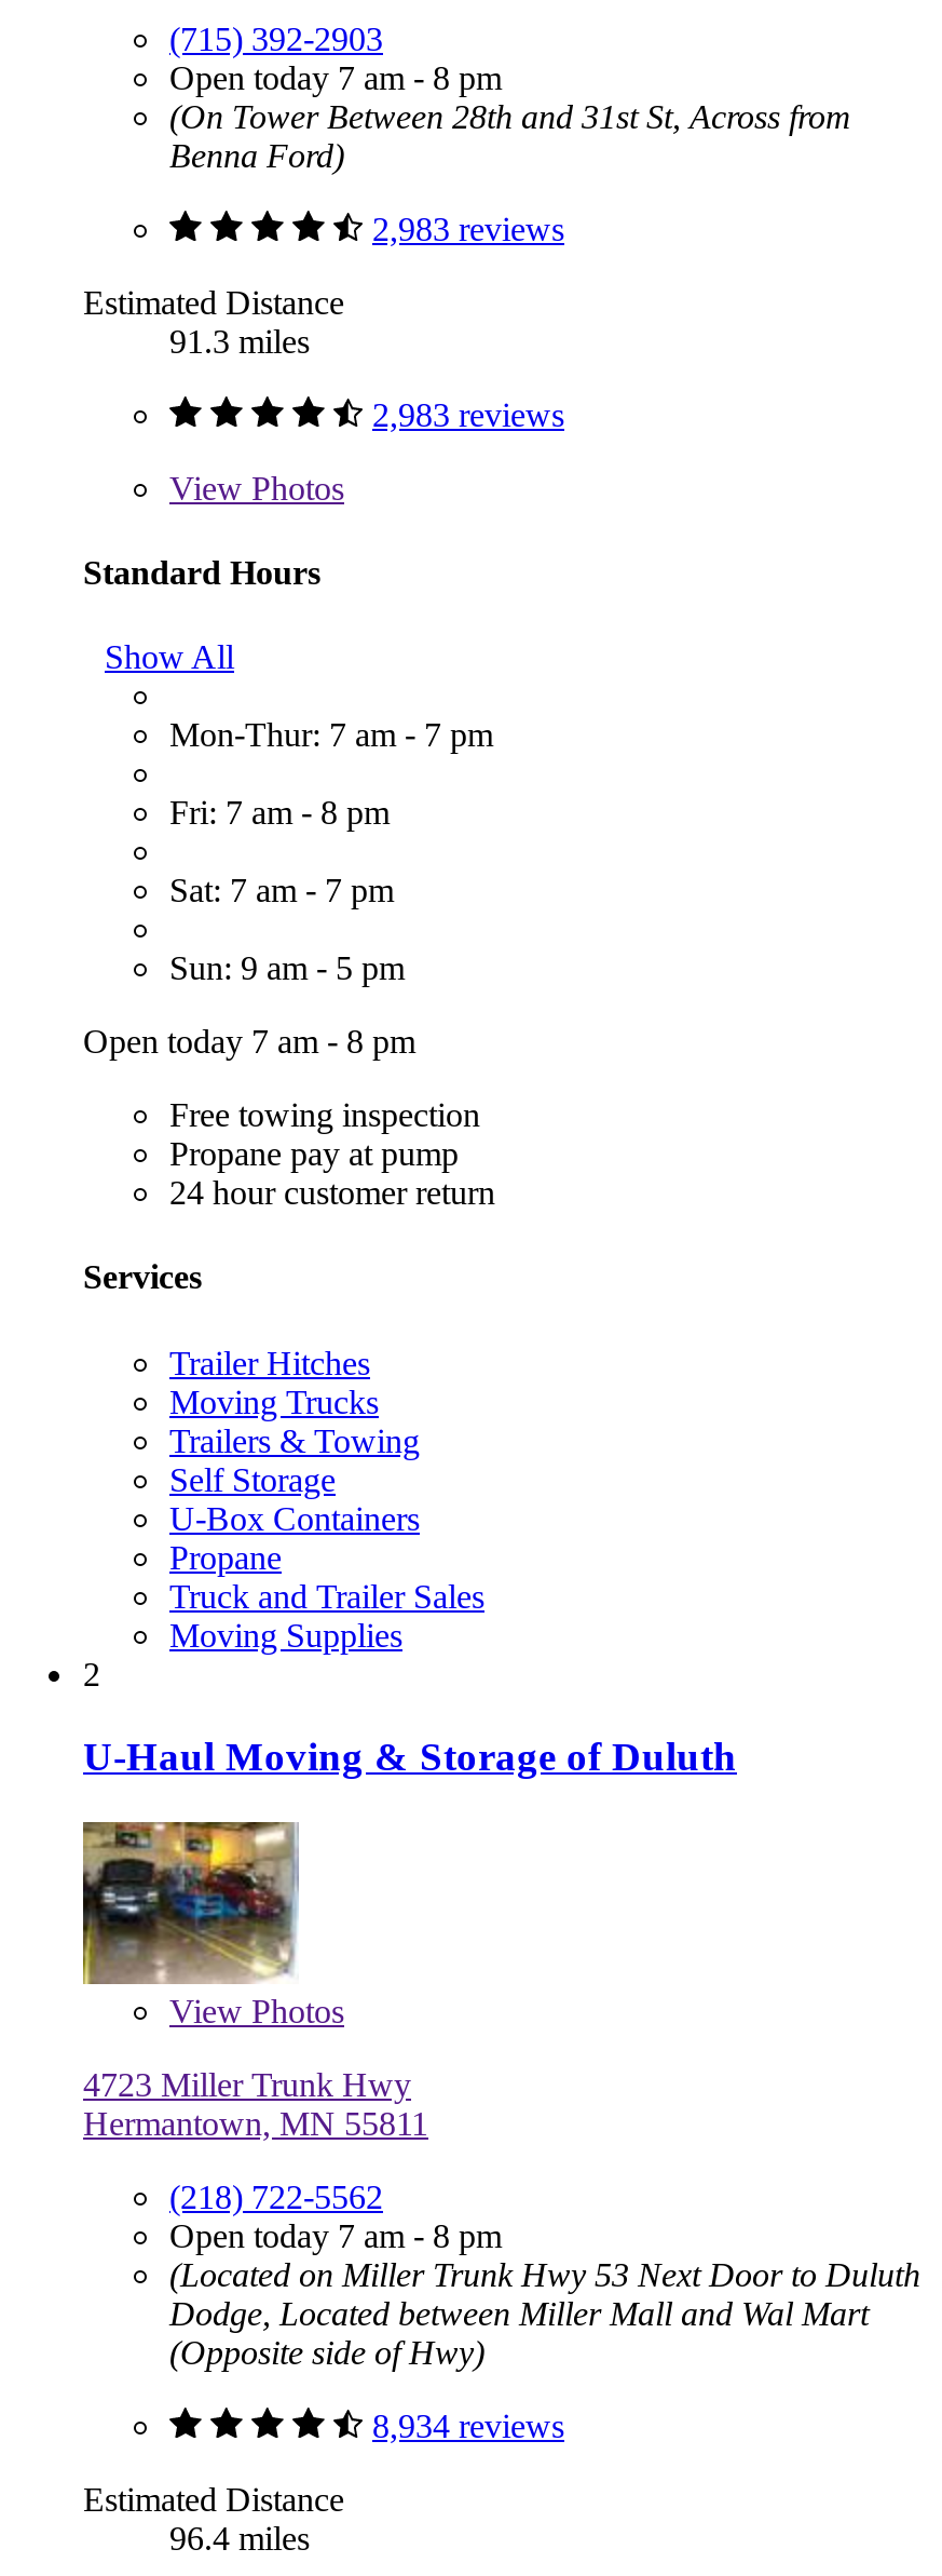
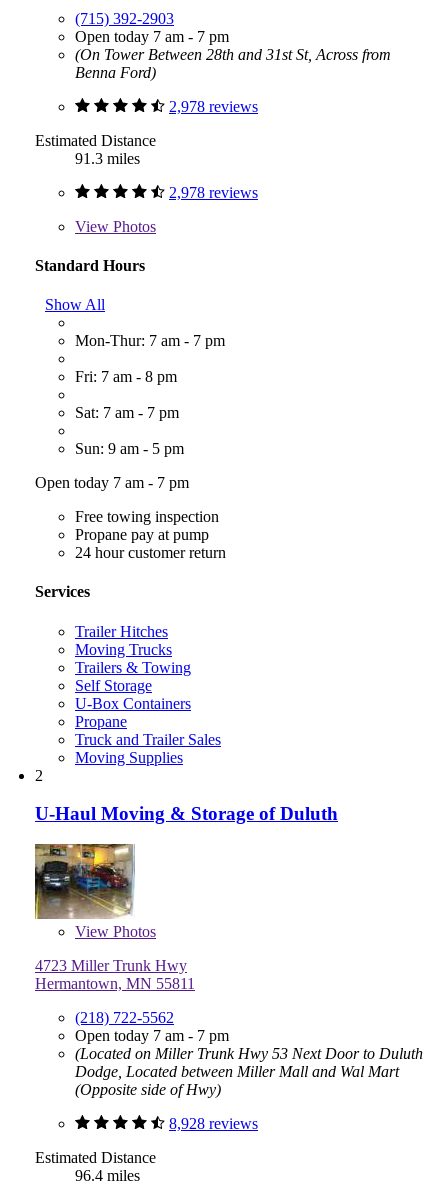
[169,58,502,95] Open today 7 am - 8 pm -> [75,27,229,44] Open today 7 am - 7 pm
[372,210,564,246] 2,983 reviews -> [169,97,258,114] 2,978 reviews
[372,395,564,432] 2,983 reviews -> [169,183,258,200] 2,978 reviews
[83,1023,415,1060] Open today 7 am - 8 pm -> [35,474,189,491] Open today 7 am - 7 pm
[169,2217,502,2254] Open today 7 am - 8 pm -> [75,1027,229,1044] Open today 7 am - 7 pm
[372,2408,564,2444] 8,934 reviews -> [169,1115,258,1132] 8,928 reviews

